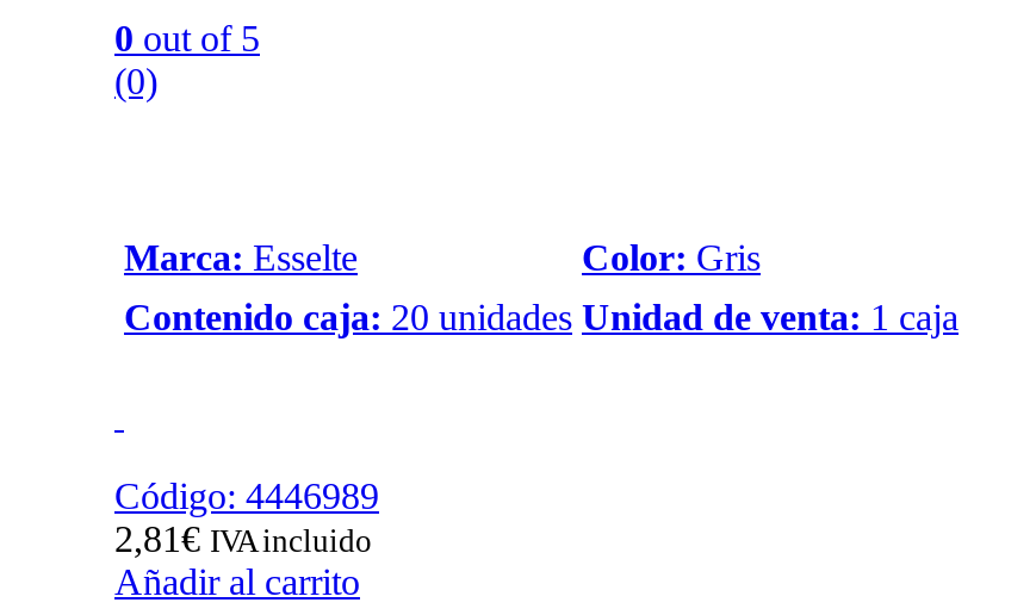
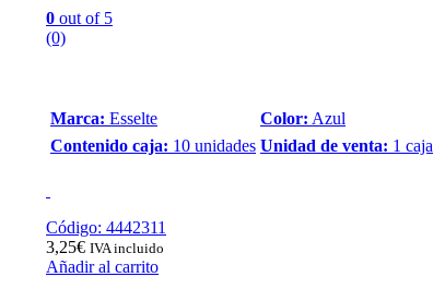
[582,238,761,278] Color: Gris -> [260,109,346,128] Color: Azul
[124,297,959,338] Contenido caja: 20 unidades Unidad de venta: 1 caja -> [50,137,433,155] Contenido caja: 10 unidades Unidad de venta: 1 caja
[114,476,379,517] Código: 4446989 -> [46,218,166,237] Código: 4442311
[114,519,372,560] 2,81 € IVA incluido -> [46,238,164,257] 3,25 € IVA incluido

